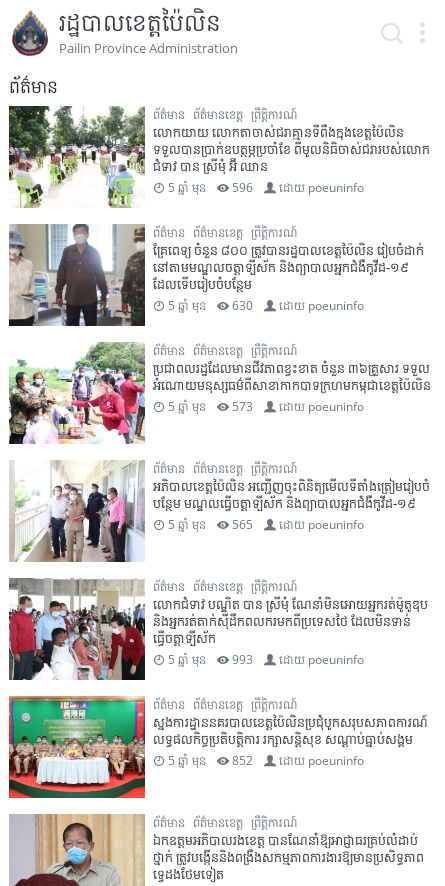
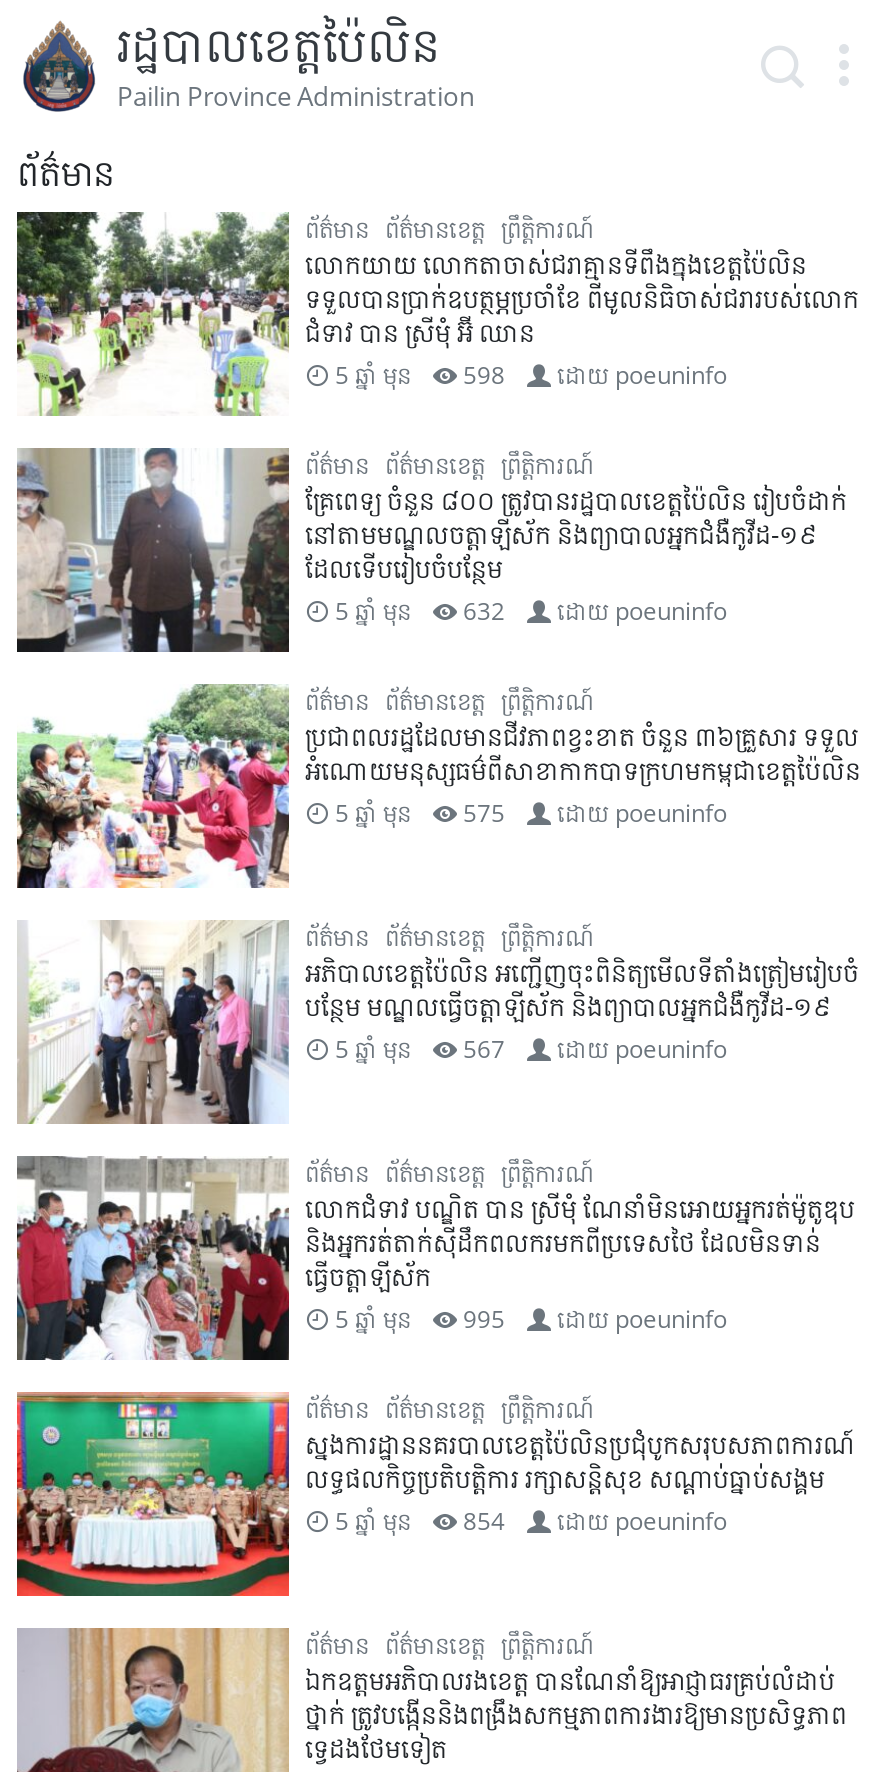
[229,179,253,196] 596 -> [457,358,505,392] 598
[229,297,253,314] 630 -> [457,594,505,628] 632
[229,398,253,415] 573 -> [457,796,505,830] 575
[229,516,253,533] 565 -> [457,1032,505,1066] 567
[229,651,253,668] 993 -> [457,1302,505,1336] 995
[229,752,253,769] 852 -> [457,1504,505,1538] 854

